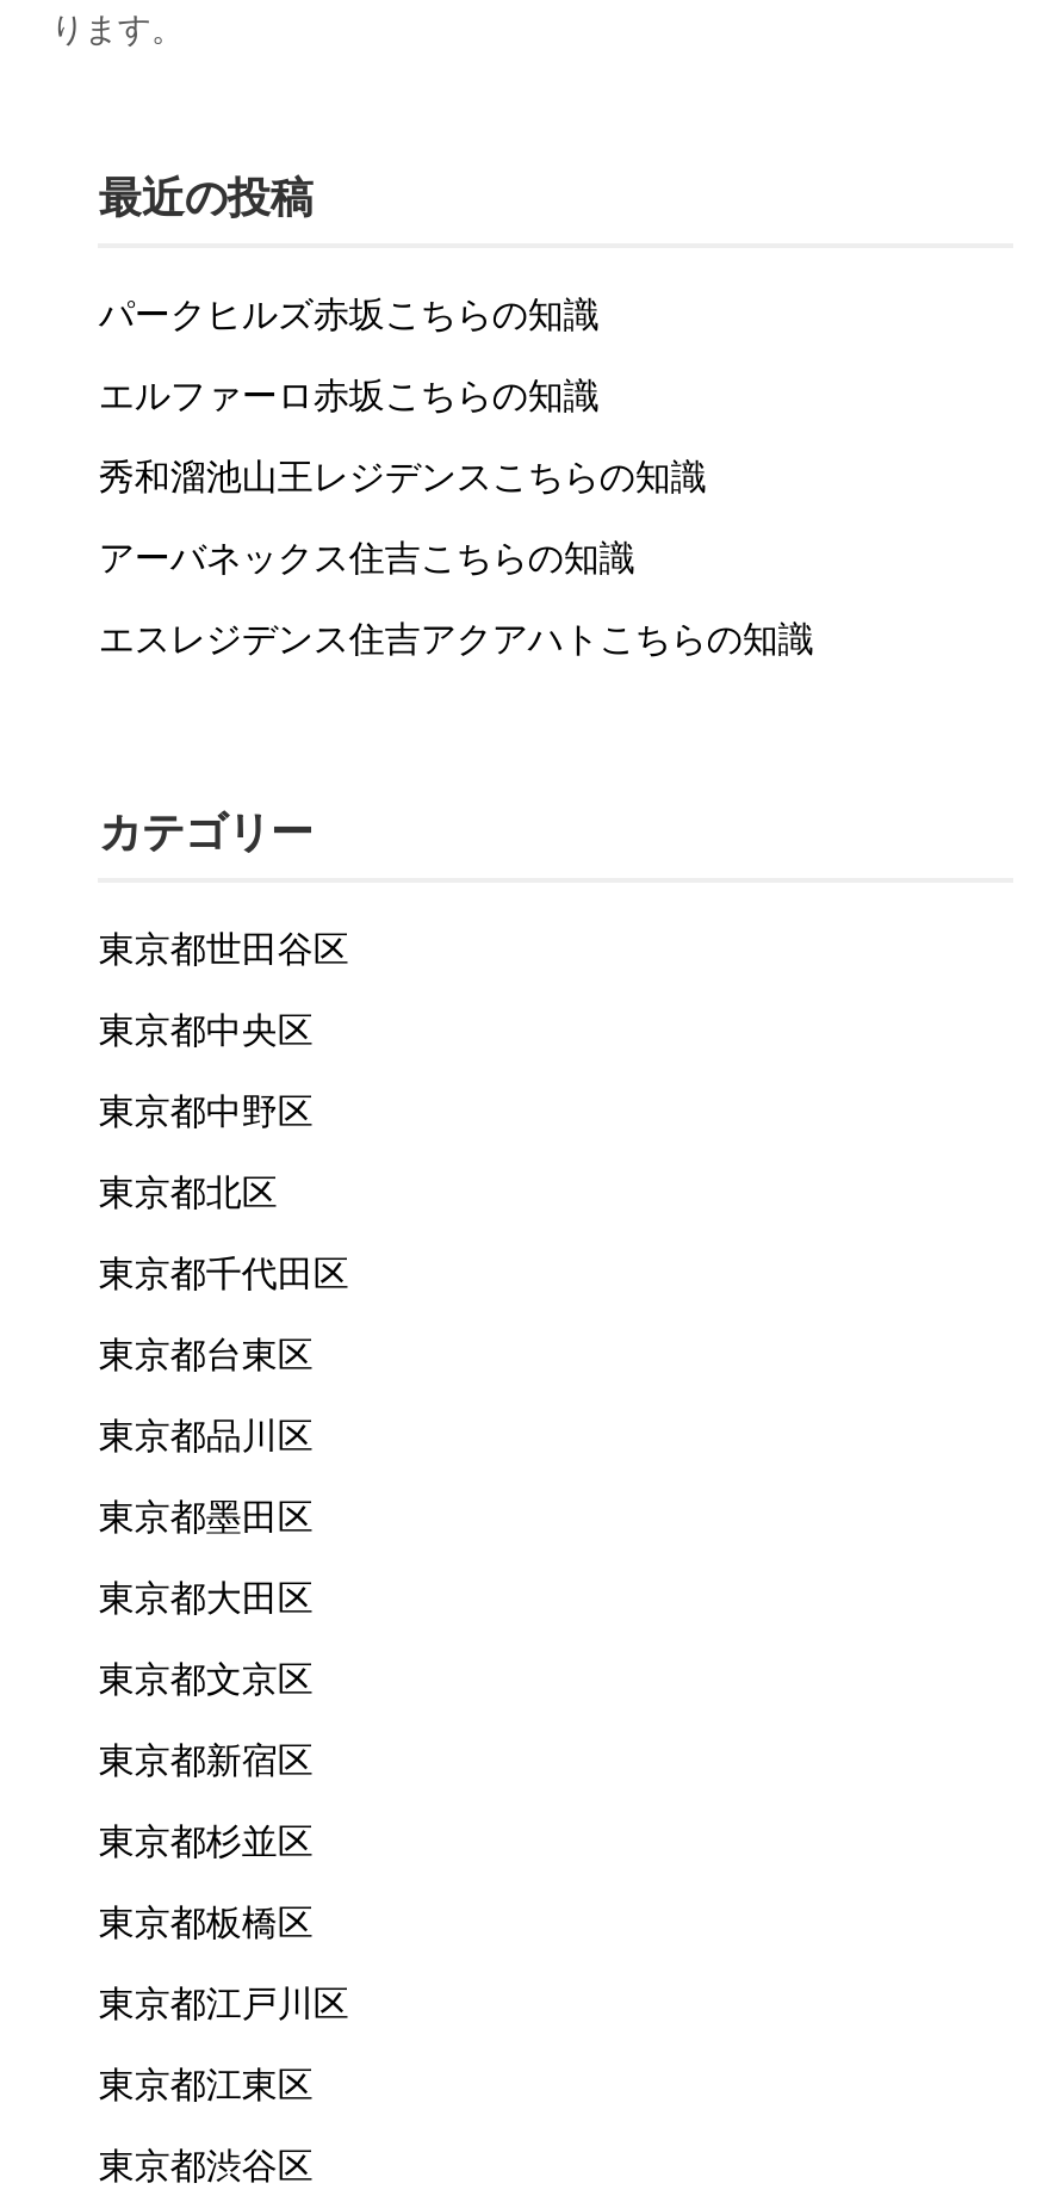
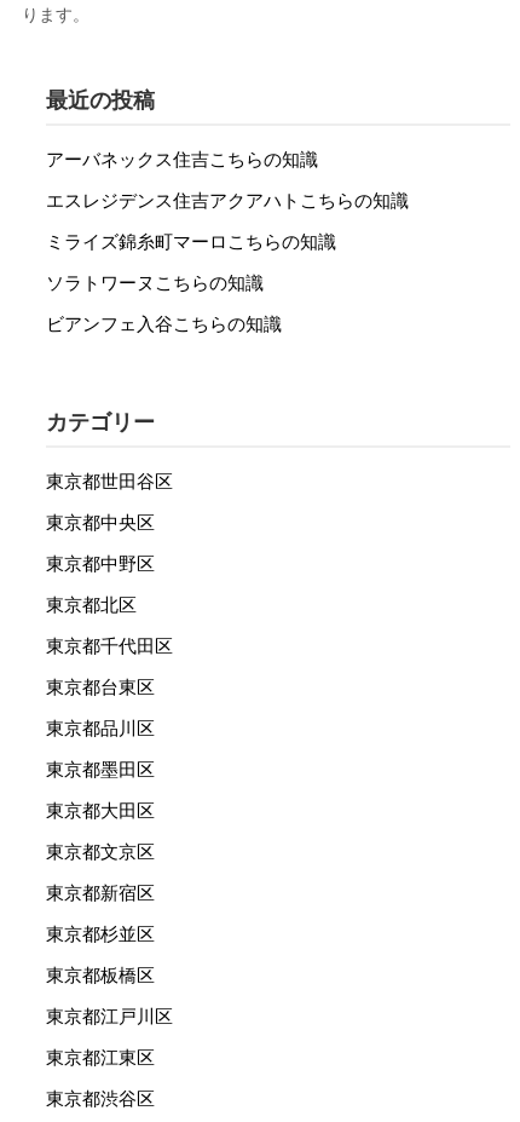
[99,291,707,496] パークヒルズ赤坂こちらの知識 | エルファーロ赤坂こちらの知識 | 秀和溜池山王レジデンスこちらの知識 -> none
moved [99,535,814,659] -> [46,148,409,211]: アーバネックス住吉こちらの知識 | エスレジデンス住吉アクアハトこちらの知識
none -> [46,230,337,334] ミライズ錦糸町マーロこちらの知識 | ソラトワーヌこちらの知識 | ビアンフェ入谷こちらの知識

